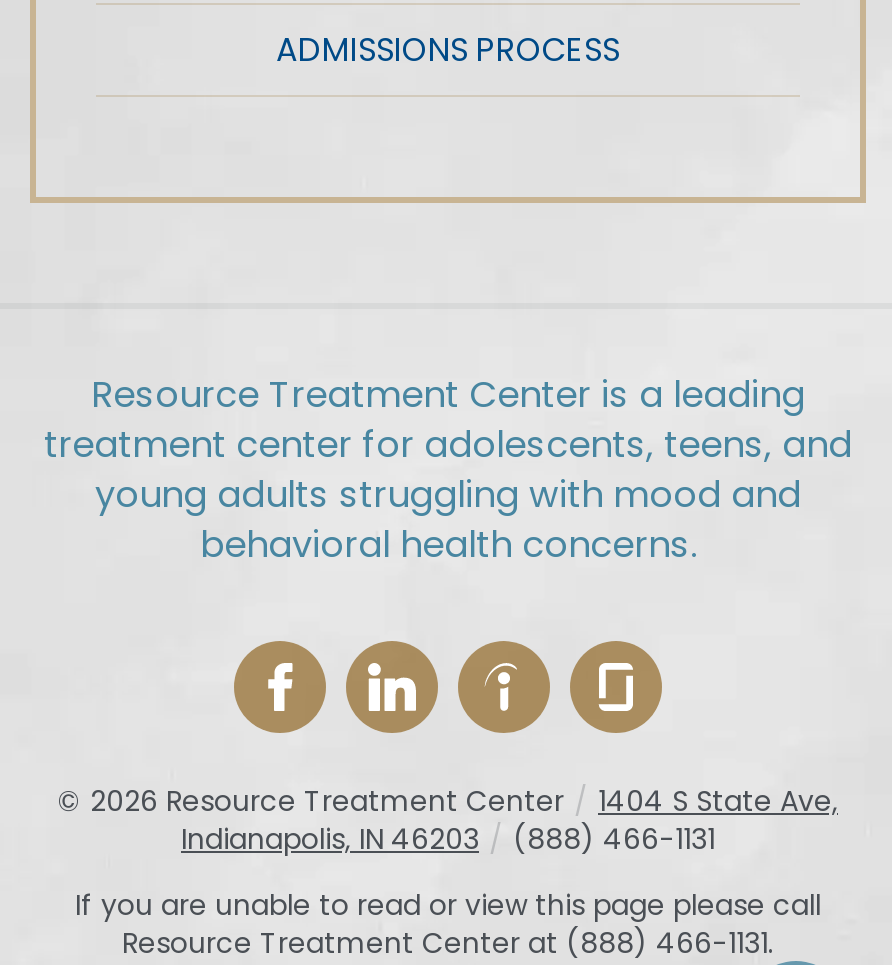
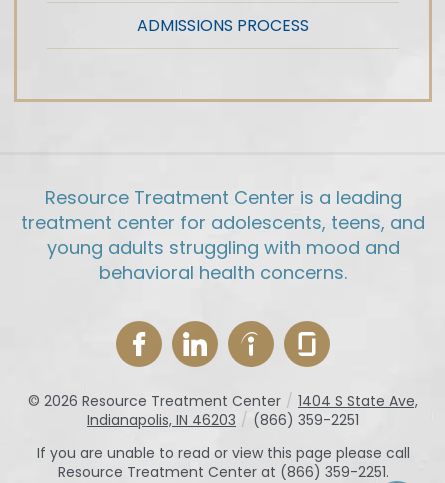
[181,819,715,859] Indianapolis, IN 46203 / (888) 466-1131 -> [87,410,359,430] Indianapolis, IN 46203 / (866) 359-2251
[122,923,774,963] Resource Treatment Center at (888) 466-1131. -> [57,462,388,482] Resource Treatment Center at (866) 359-2251.

